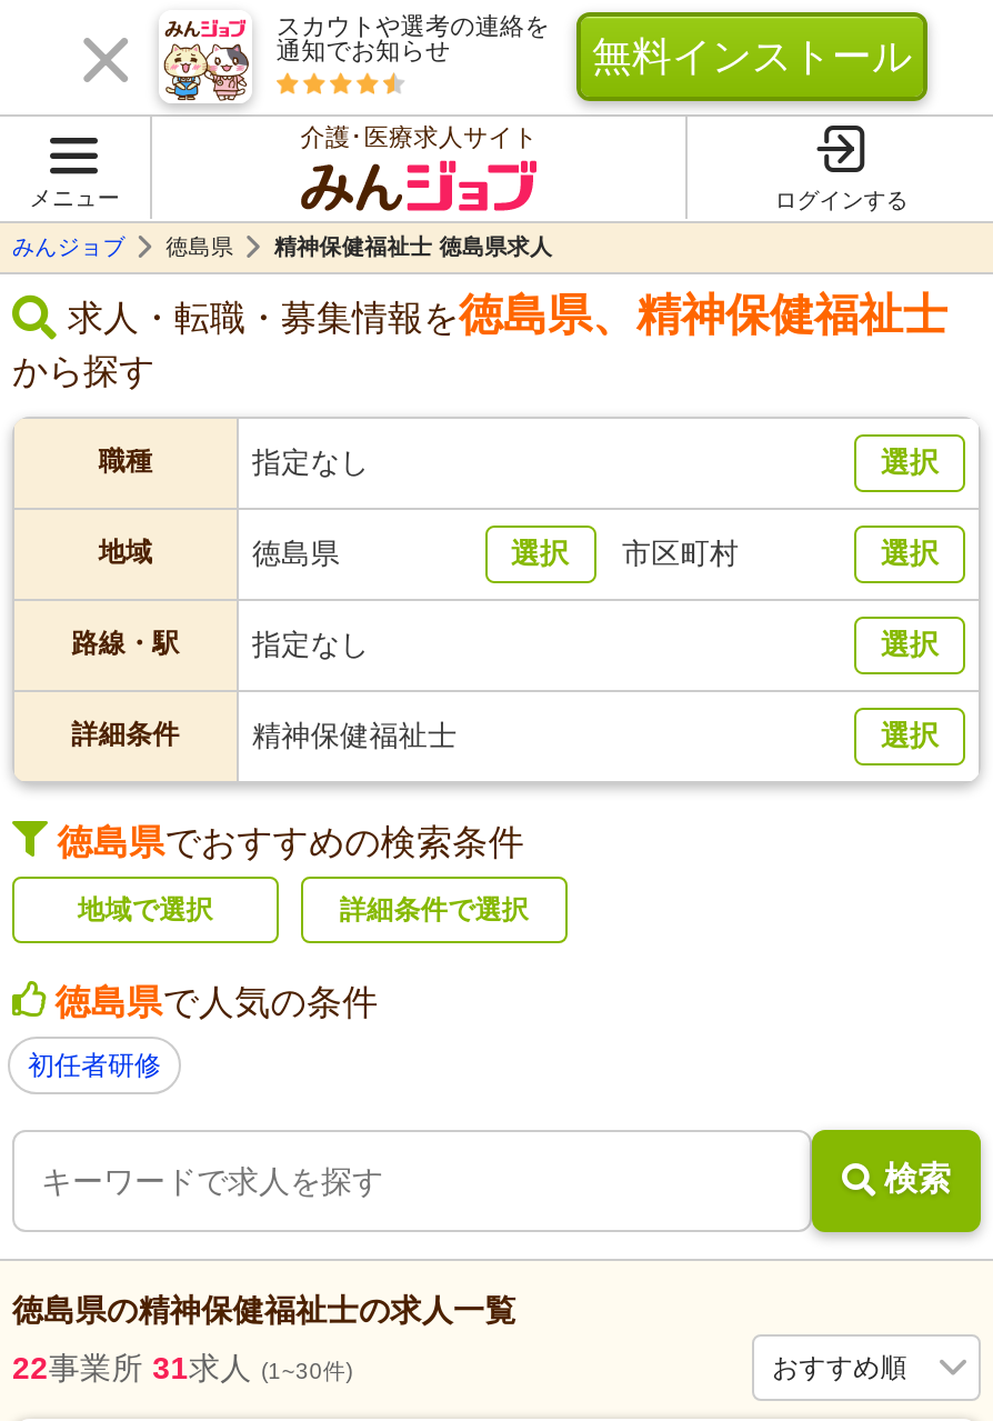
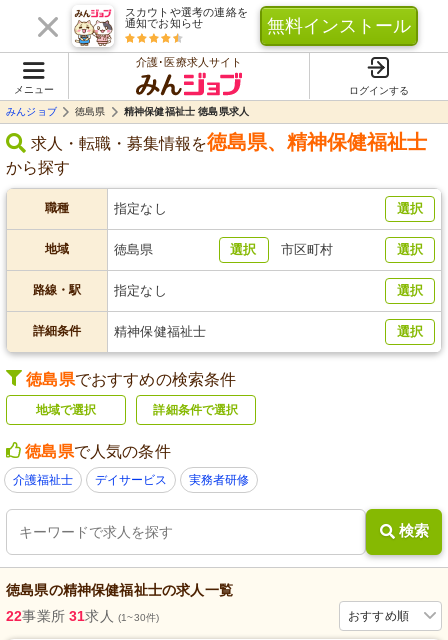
[28,1050,161,1081] 初任者研修 -> [13,473,249,487] 介護福祉士 | デイサービス | 実務者研修

